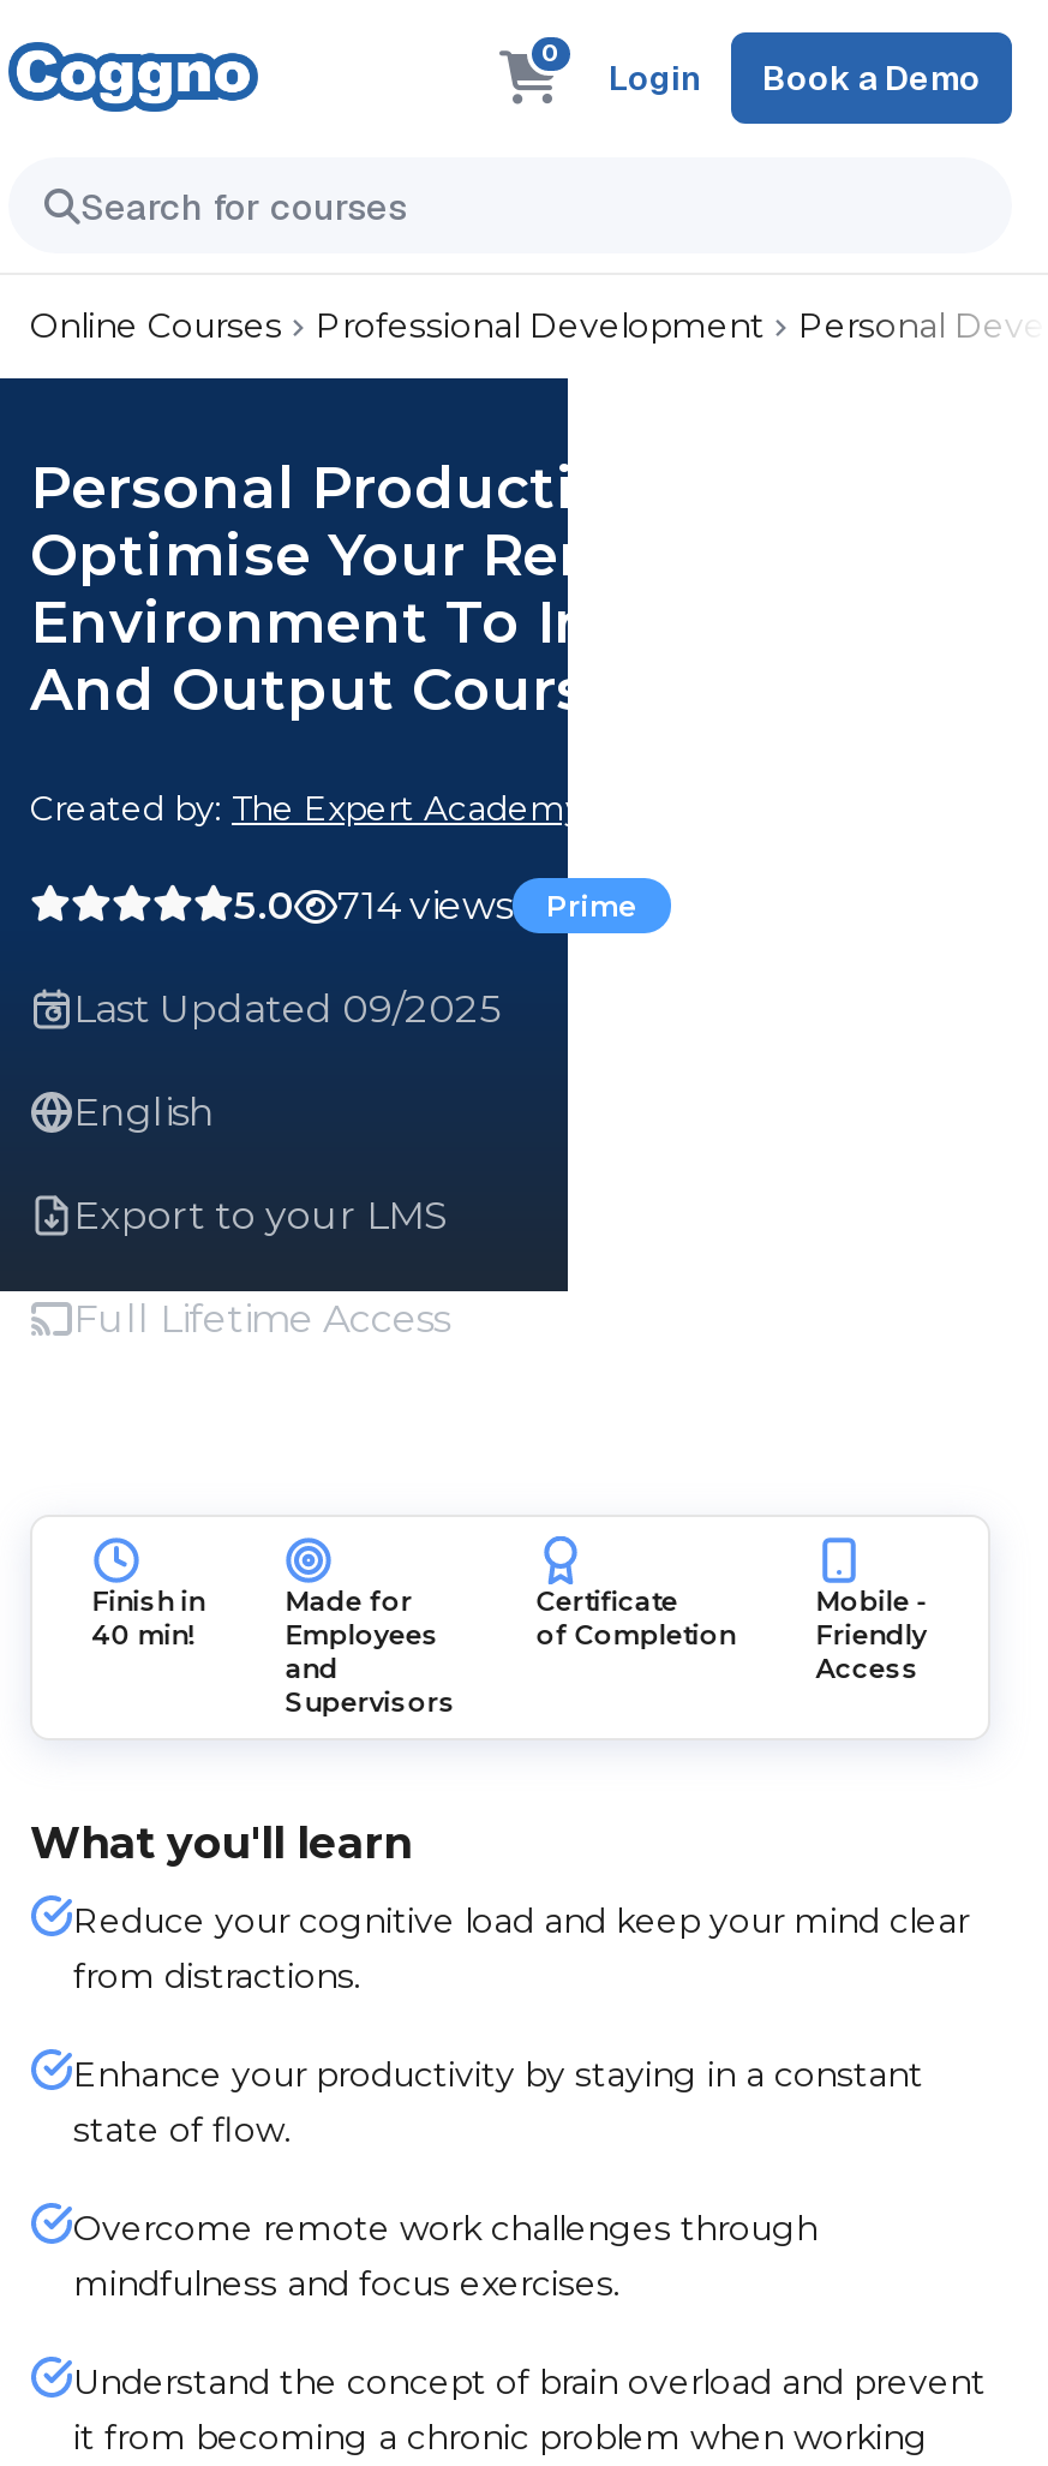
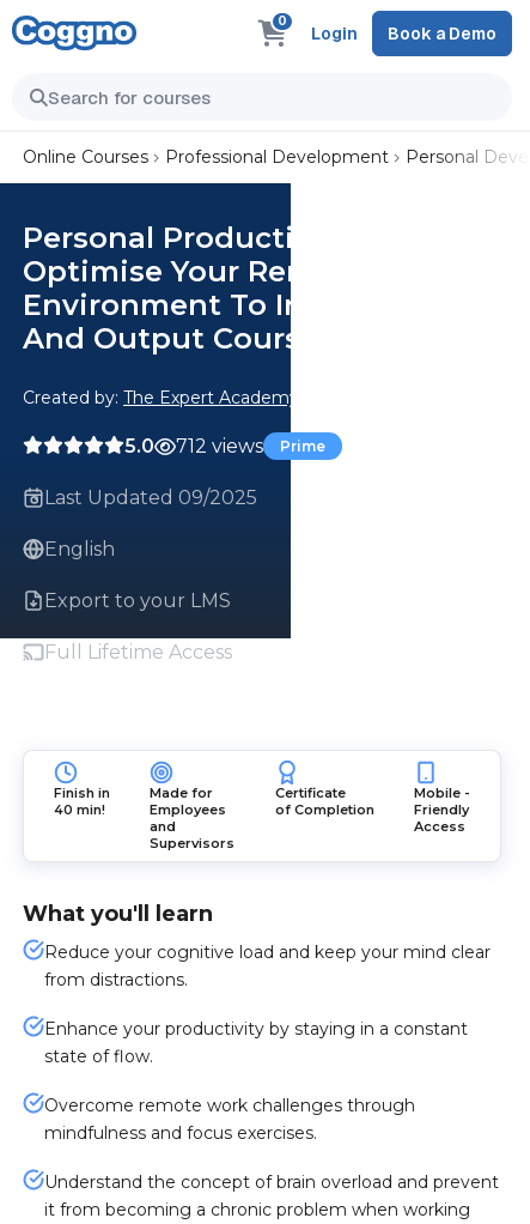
[234,883,637,929] 5.0 714 views Prime -> [124,435,325,458] 5.0 712 views Prime

